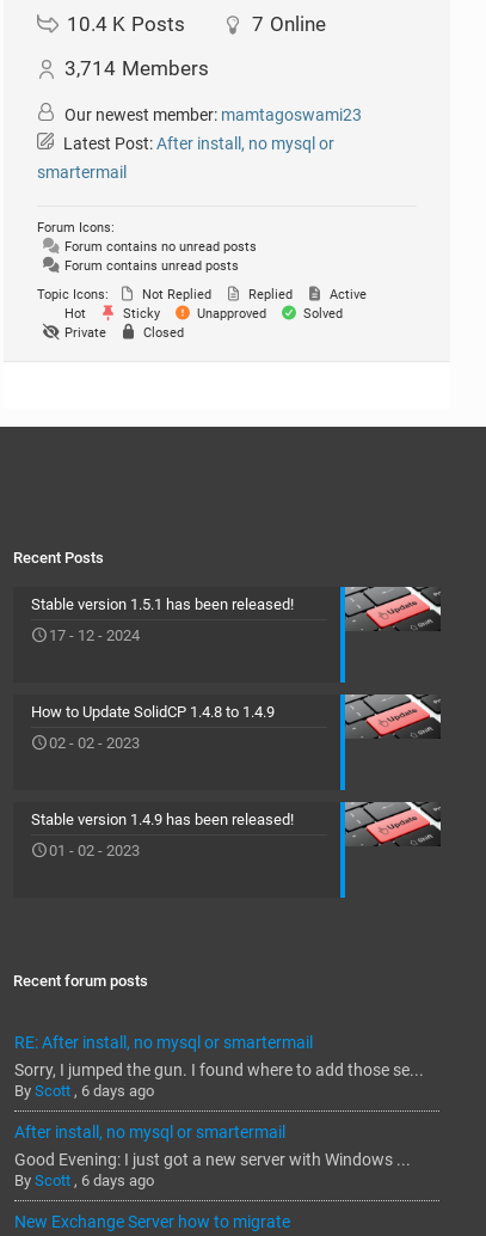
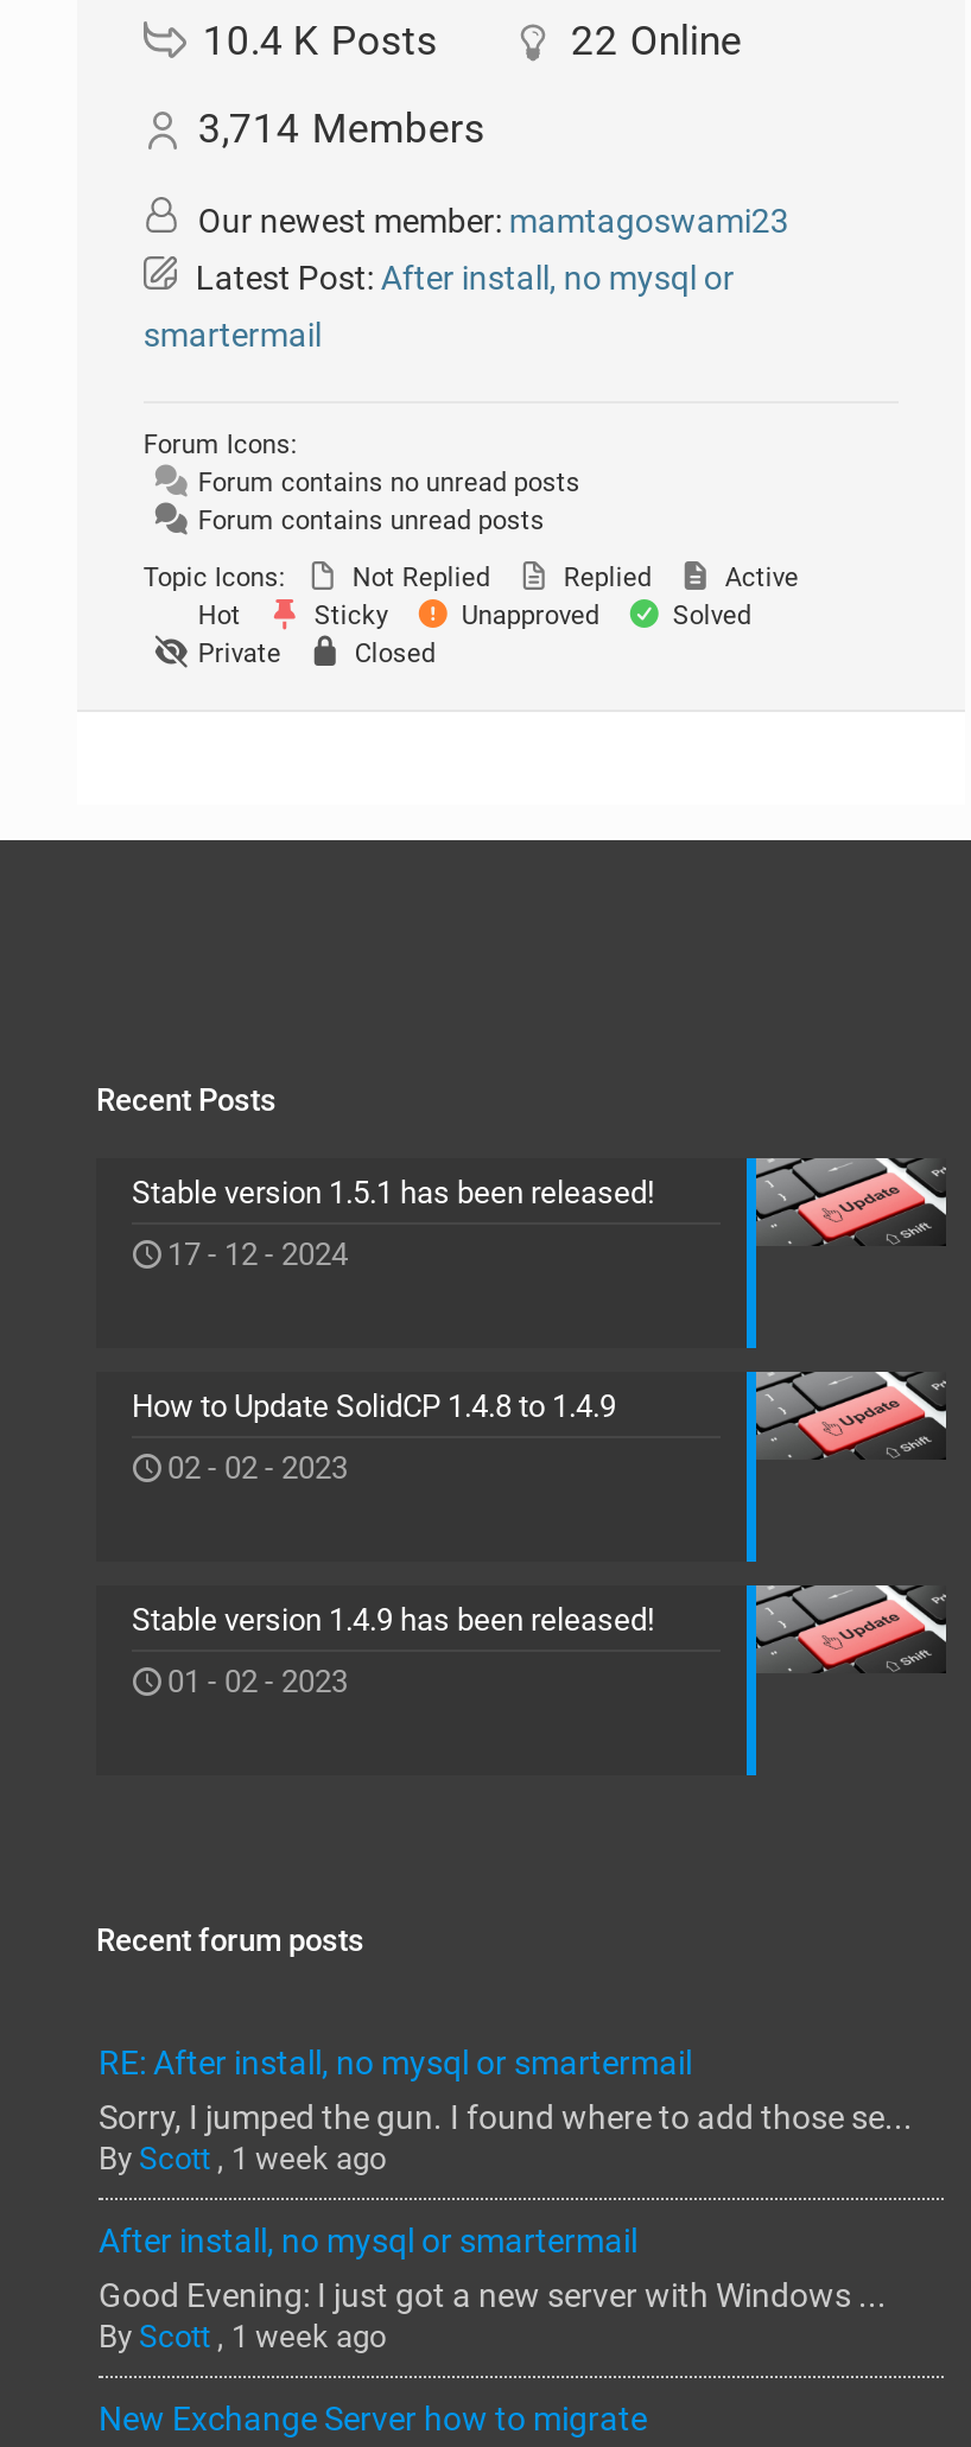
[252,12,326,36] 7 Online -> [570,17,741,64] 22 Online
[14,1082,154,1100] By Scott, 6 days ago -> [99,2141,386,2176] By Scott, 1 week ago
[14,1171,154,1189] By Scott, 6 days ago -> [99,2319,386,2354] By Scott, 1 week ago

